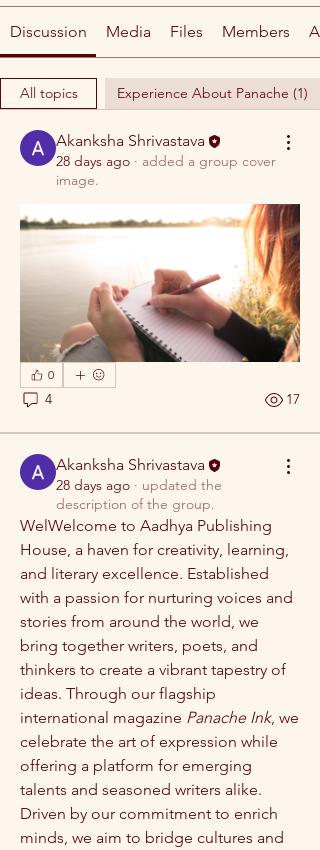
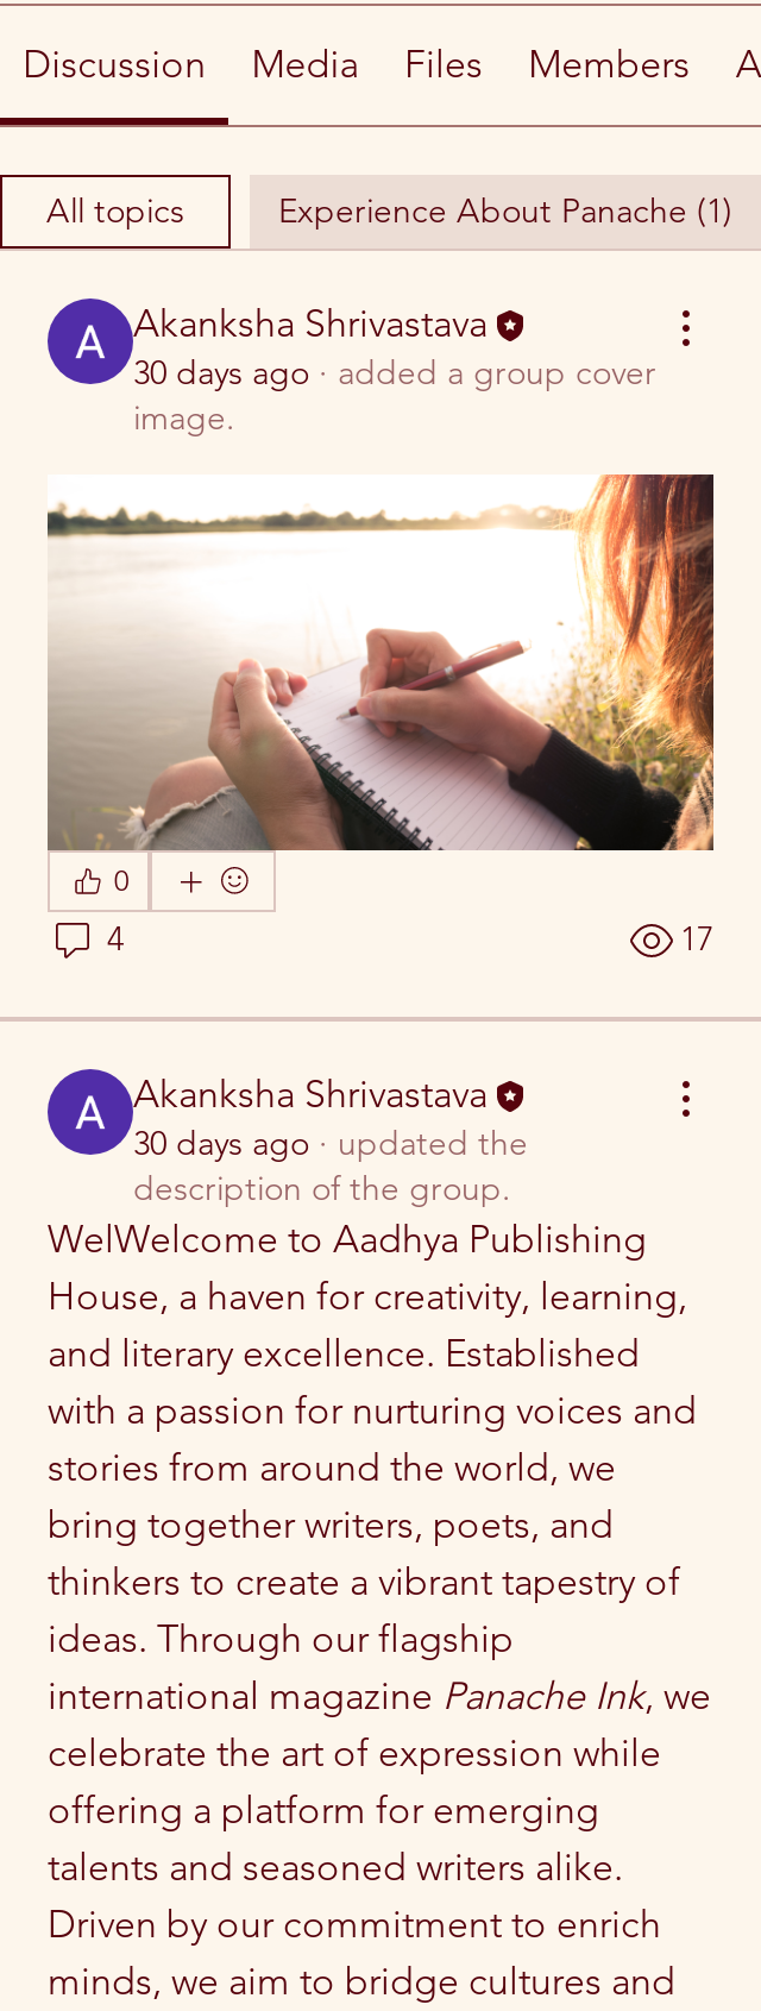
[56,152,276,170] 28 days ago · added a group cover -> [133,352,656,394] 30 days ago · added a group cover
[56,476,222,494] 28 days ago · updated the -> [133,1122,528,1165] 30 days ago · updated the

